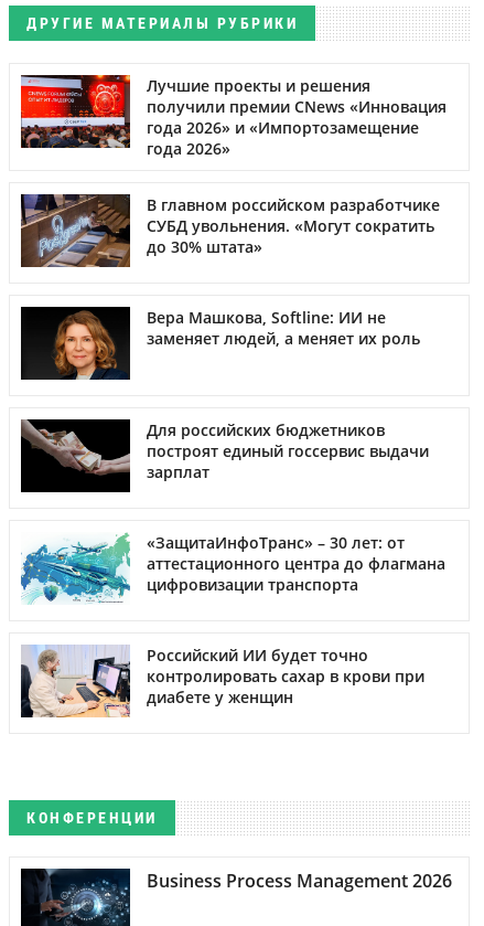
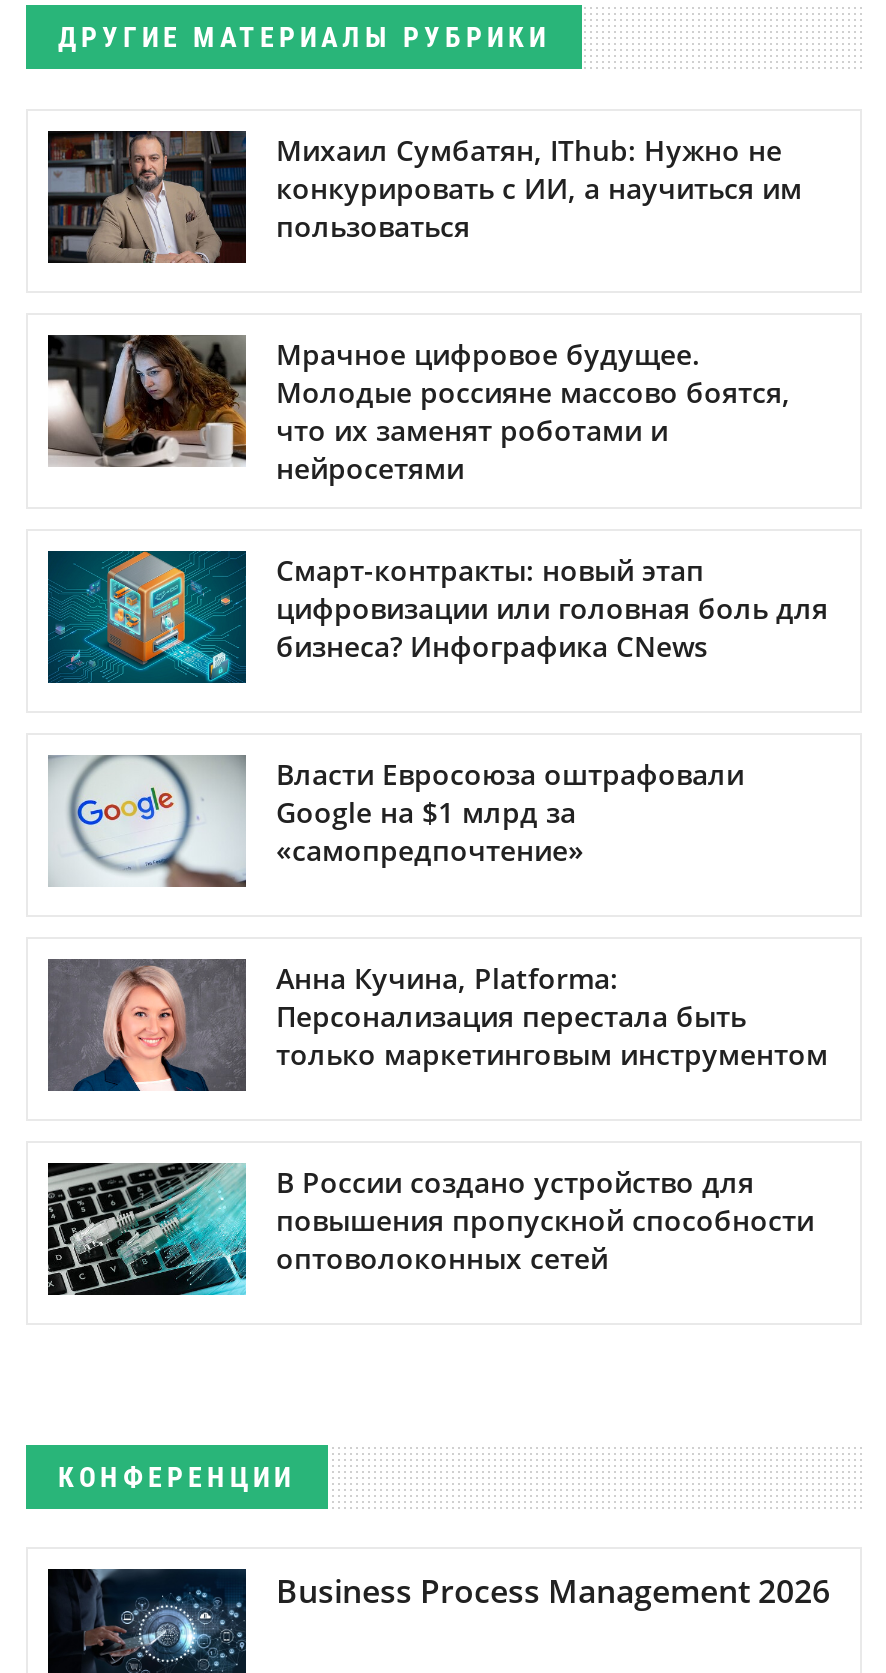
[20,74,447,159] [image] | Лучшие проекты и решения | получили премии CNews «Инновация | года 2026» и «Импортозамещение | года 2026» -> [46,129,802,265] [image] | Михаил Сумбатян, IThub: Нужно не | конкурировать с ИИ, а научиться им | пользоваться
[20,188,440,268] [image] | В главном российском разработчике | СУБД увольнения. «Могут сократить | до 30% штата» -> [46,333,790,487] [image] | Мрачное цифровое будущее. | Молодые россияне массово боятся, | что их заменят роботами и | нейросетями
[21,307,420,380] [image] | Вера Машкова, Softline: ИИ не | заменяет людей, а меняет их роль -> [48,549,828,685] [image] | Смарт-контракты: новый этап | цифровизации или головная боль для | бизнеса? Инфографика CNews
[20,418,429,493] [image] | Для российских бюджетников | построят единый госсервис выдачи | зарплат -> [48,753,744,889] [image] | Власти Евросоюза оштрафовали | Google на $1 млрд за | «самопредпочтение»
[21,532,445,605] [image] | «ЗащитаИнфоТранс» – 30 лет: от | аттестационного центра до флагмана | цифровизации транспорта -> [46,957,828,1093] [image] | Анна Кучина, Platforma: | Персонализация перестала быть | только маркетинговым инструментом
[21,644,424,719] [image] | Российский ИИ будет точно | контролировать сахар в крови при | диабете у женщин -> [46,1161,814,1297] [image] | В России создано устройство для | повышения пропускной способности | оптоволоконных сетей

